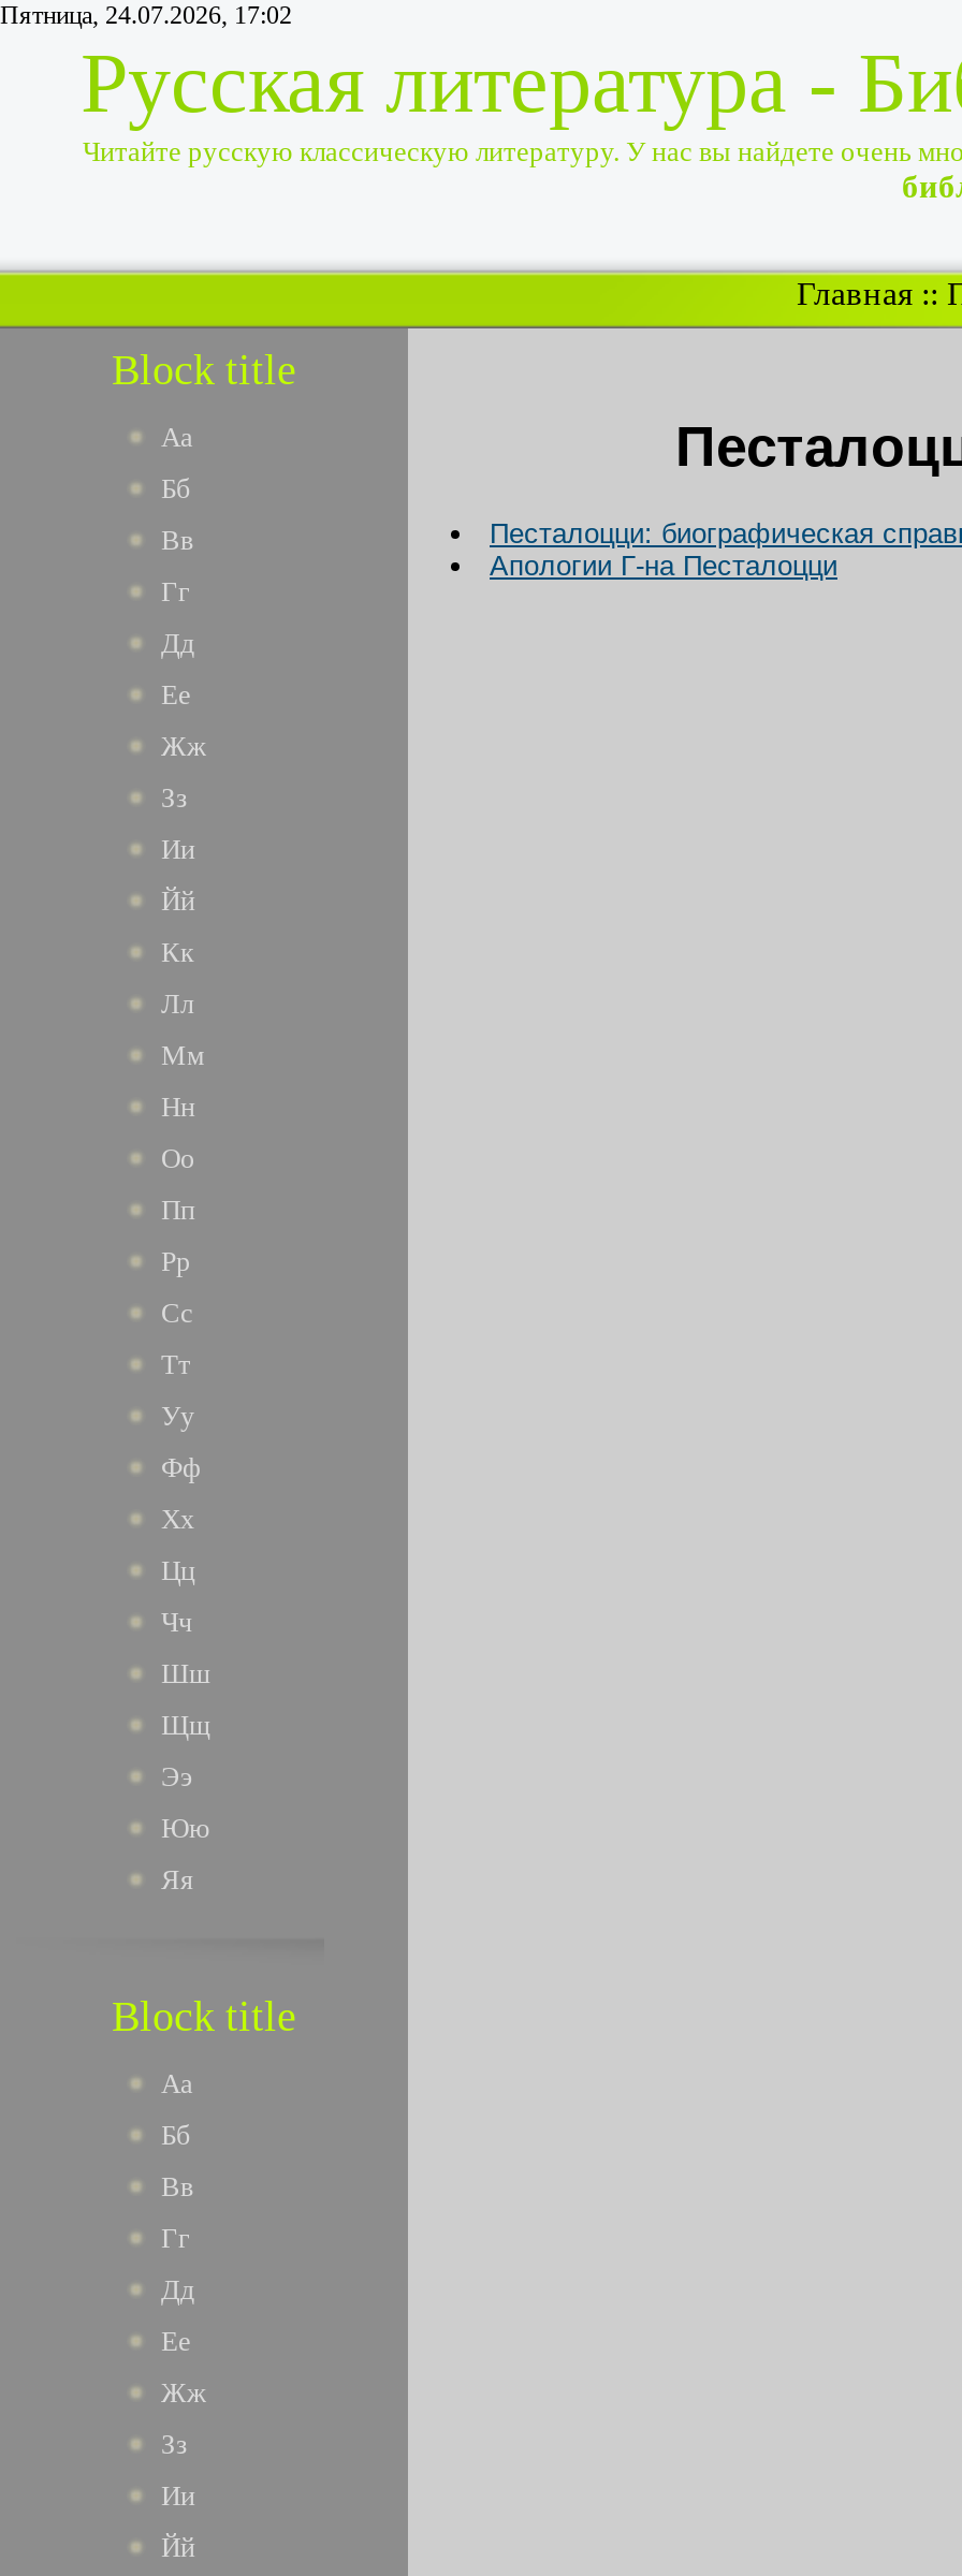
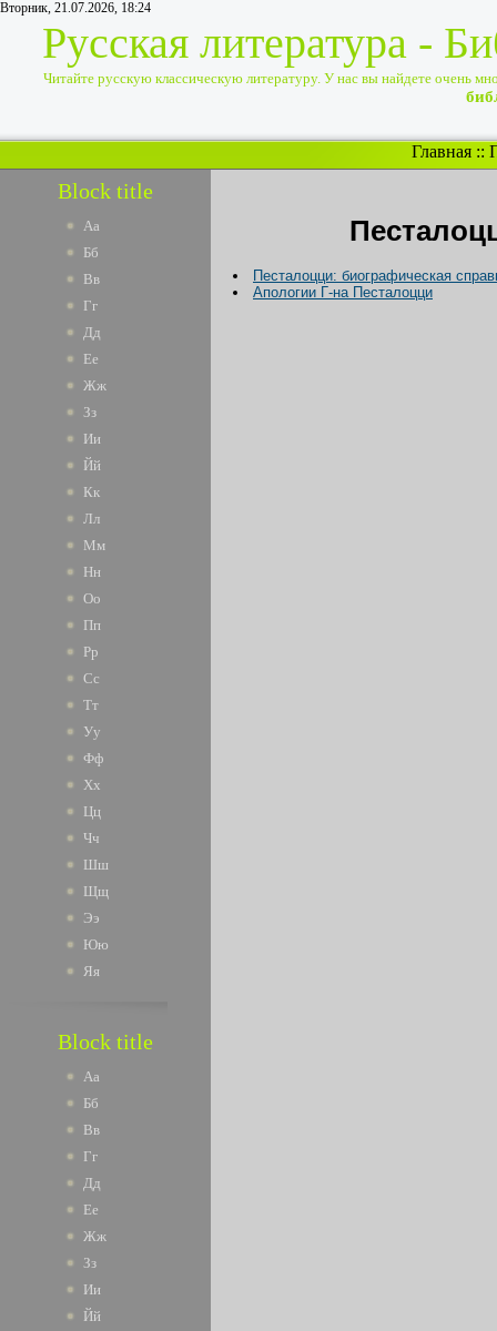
[0,0,292,30] Пятница, 24.07.2026, 17:02 -> [0,0,151,16] Вторник, 21.07.2026, 18:24

